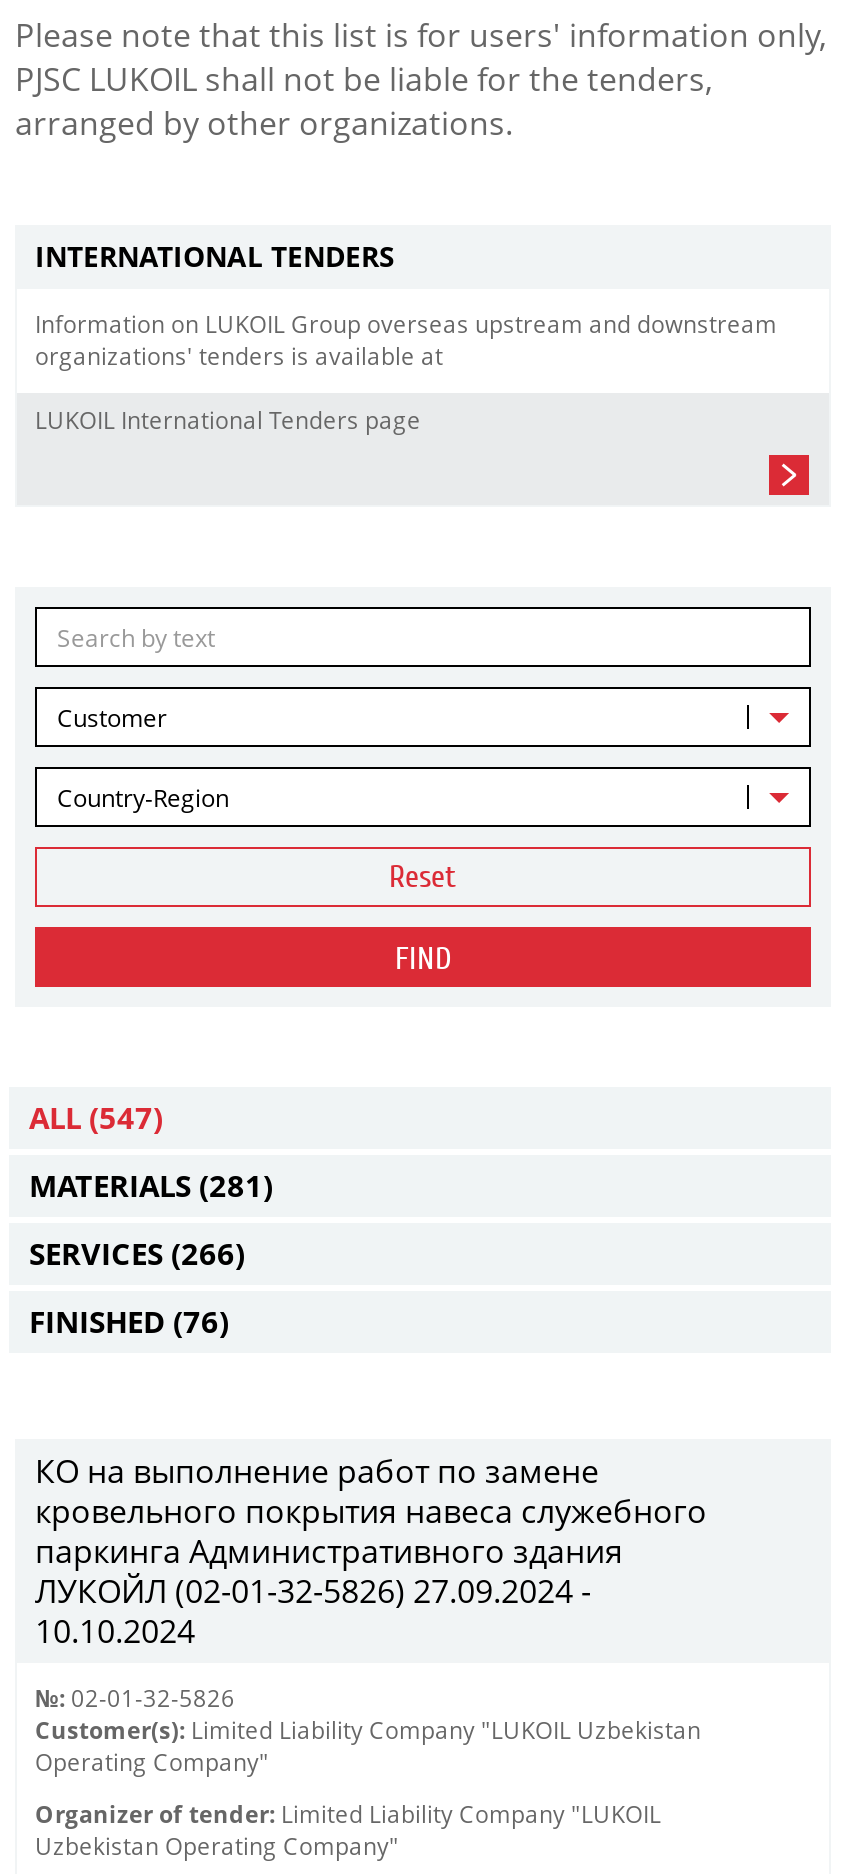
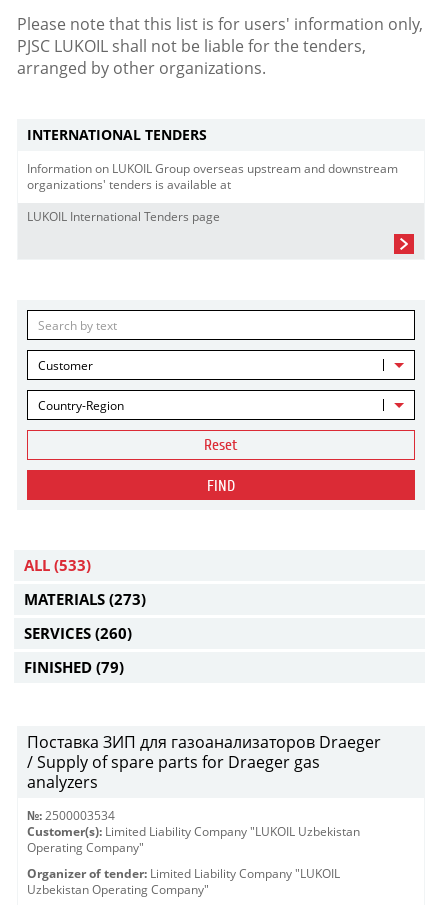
[29,1097,163,1137] ALL (547) -> [24,555,91,575] ALL (533)
[29,1165,273,1205] MATERIALS (281) -> [24,589,146,609] MATERIALS (273)
[29,1233,245,1273] SERVICES (266) -> [24,623,132,643] SERVICES (260)
[29,1301,229,1341] FINISHED (76) -> [24,657,124,677] FINISHED (79)
[35,1449,707,1653] КО на выполнение работ по замене | кровельного покрытия навеса служебного | паркинга Административного здания | ЛУКОЙЛ (02-01-32-5826) 27.09.2024 - | 10.10.2024 -> [27,731,381,793] Поставка ЗИП для газоанализаторов Draeger | / Supply of spare parts for Draeger gas | analyzers
[35,1683,235,1713] №: 02-01-32-5826 -> [27,808,115,823] №: 2500003534

